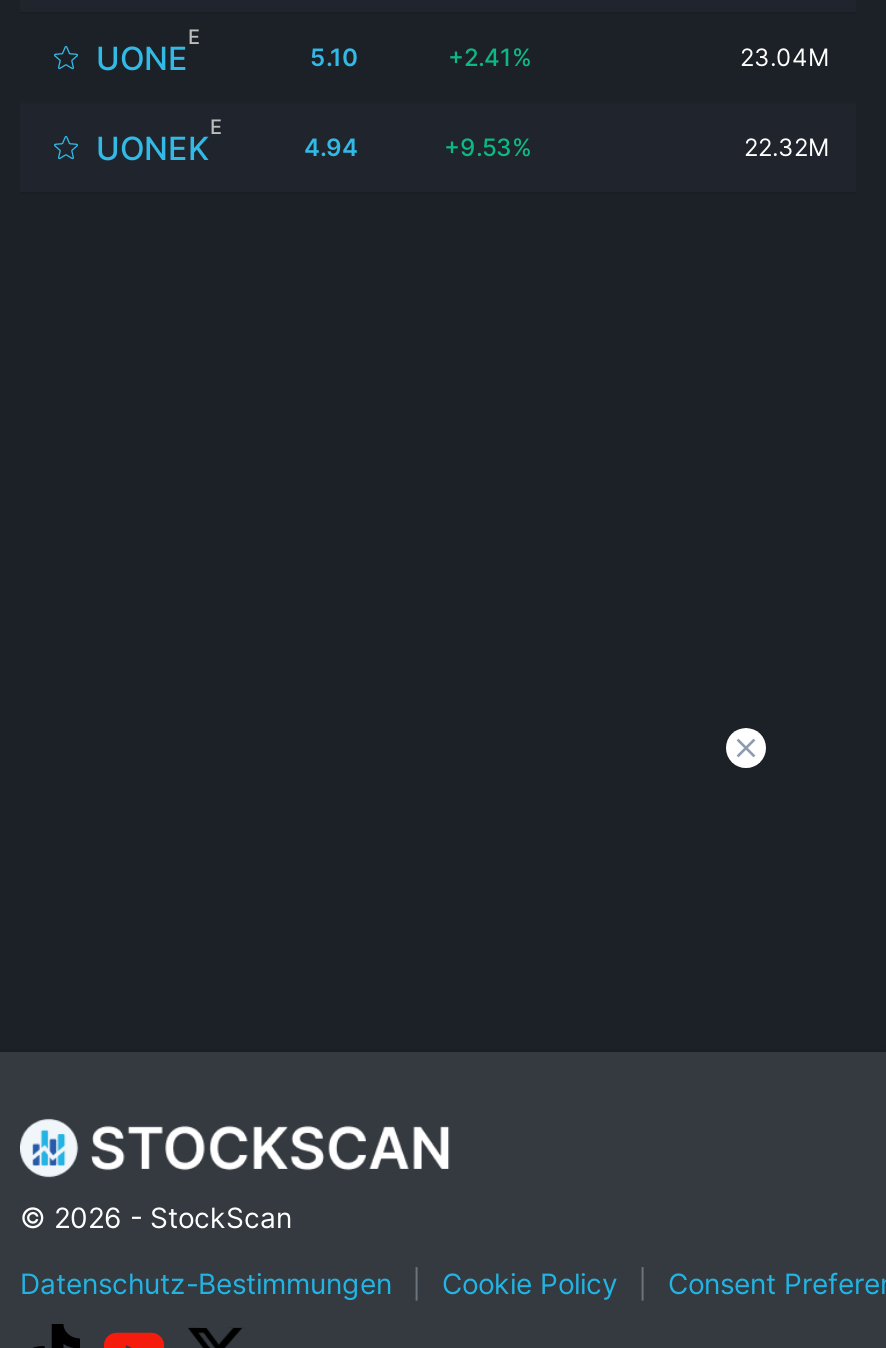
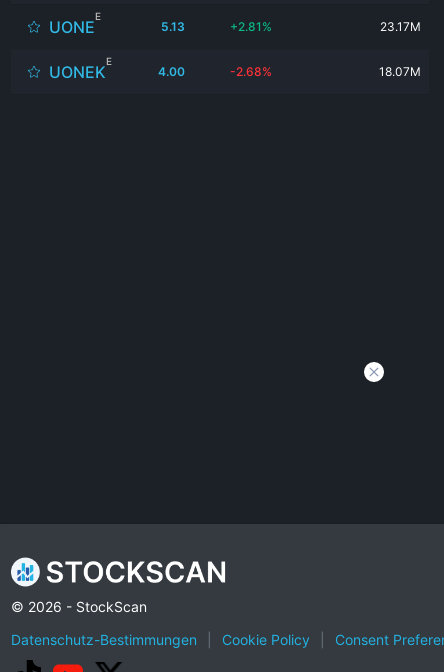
[310,41,830,71] 5.10 | +2.41% | 23.04M -> [161,18,421,33] 5.13 | +2.81% | 23.17M
[304,131,830,161] 4.94 | +9.53% | 22.32M -> [158,63,421,78] 4.00 | -2.68% | 18.07M

